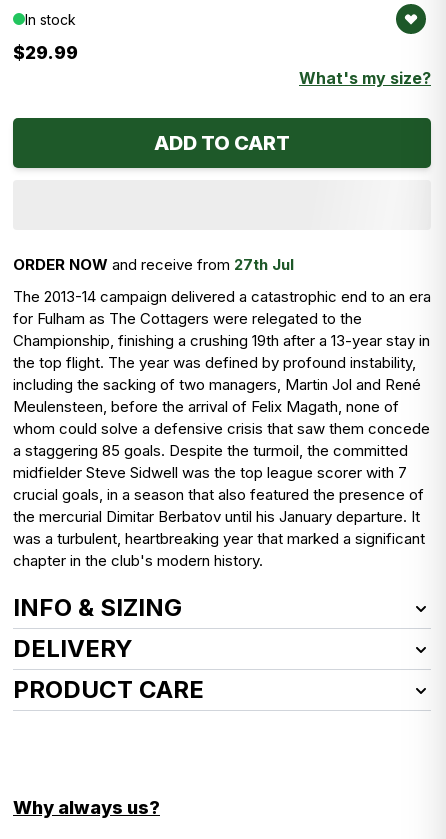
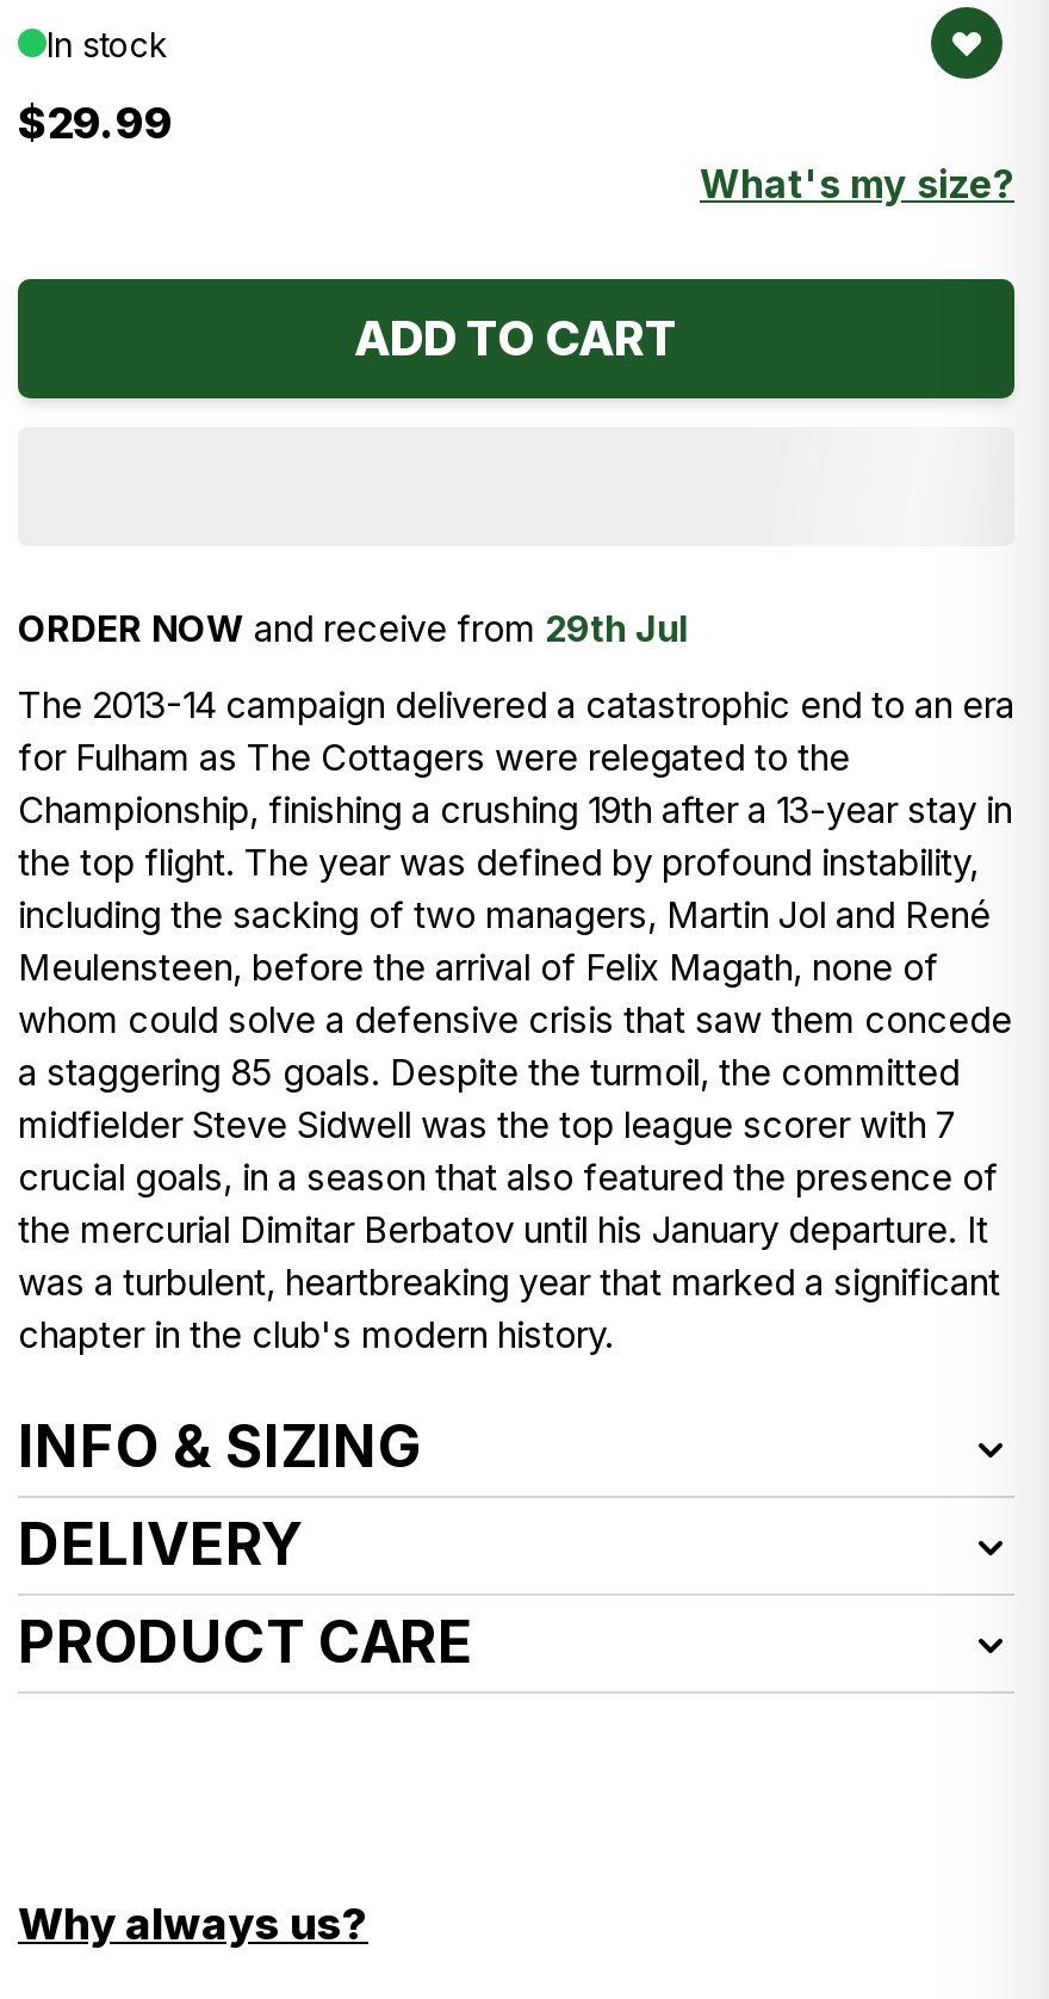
[13,255,294,274] ORDER NOW and receive from 27th Jul -> [18,606,688,651] ORDER NOW and receive from 29th Jul

